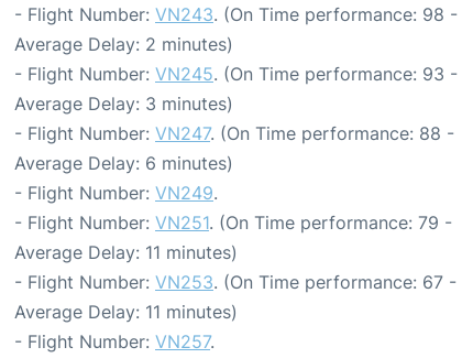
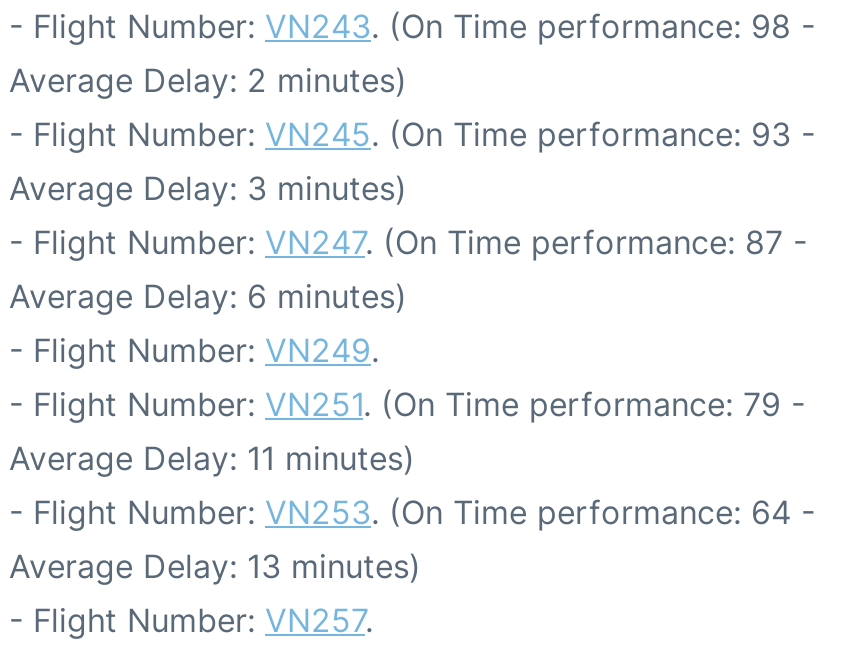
[14,123,454,145] - Flight Number: VN247. (On Time performance: 88 - -> [9,223,807,263] - Flight Number: VN247. (On Time performance: 87 -
[14,272,457,294] - Flight Number: VN253. (On Time performance: 67 - -> [9,493,815,533] - Flight Number: VN253. (On Time performance: 64 -
[14,301,238,323] Average Delay: 11 minutes) -> [9,547,421,587] Average Delay: 13 minutes)

